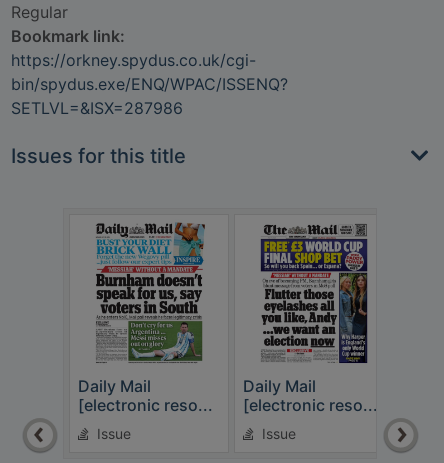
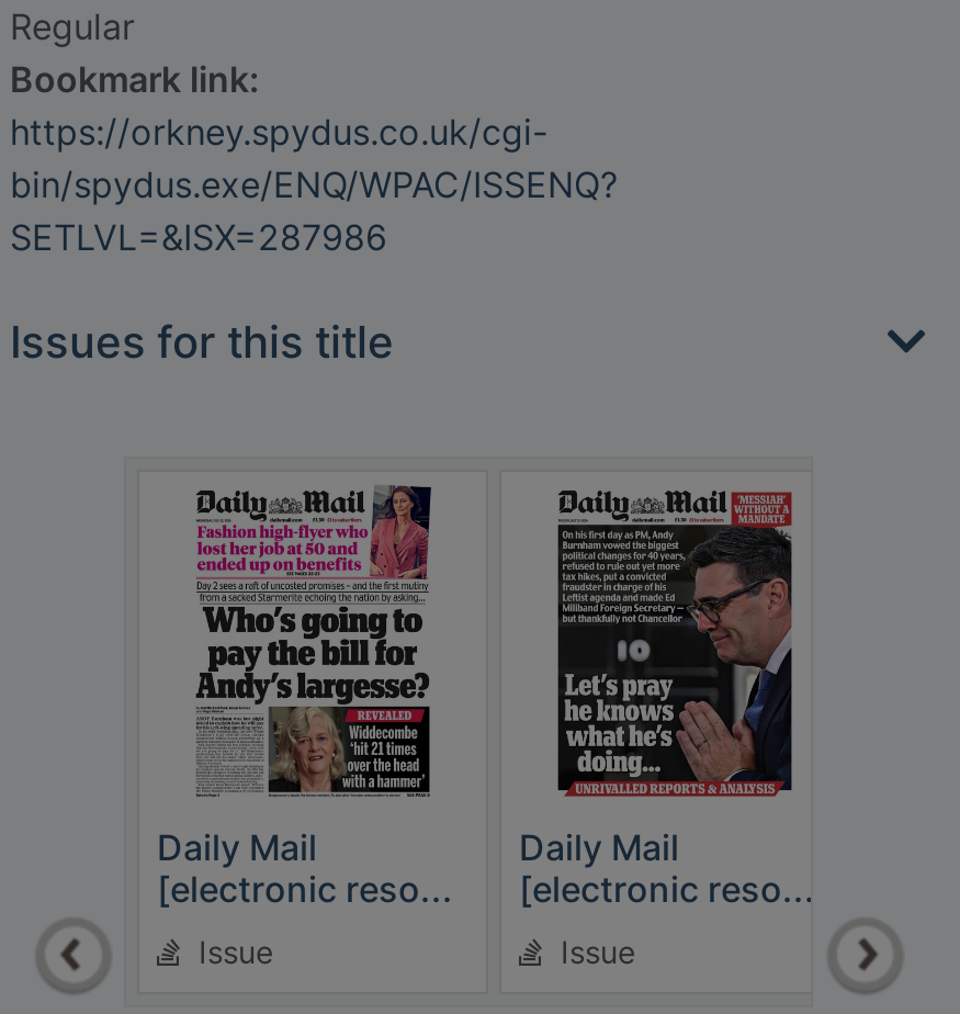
[95,221,206,362] [image] -> [194,483,436,797] [image]
[260,223,368,364] [image] -> [556,487,793,799] [image]

